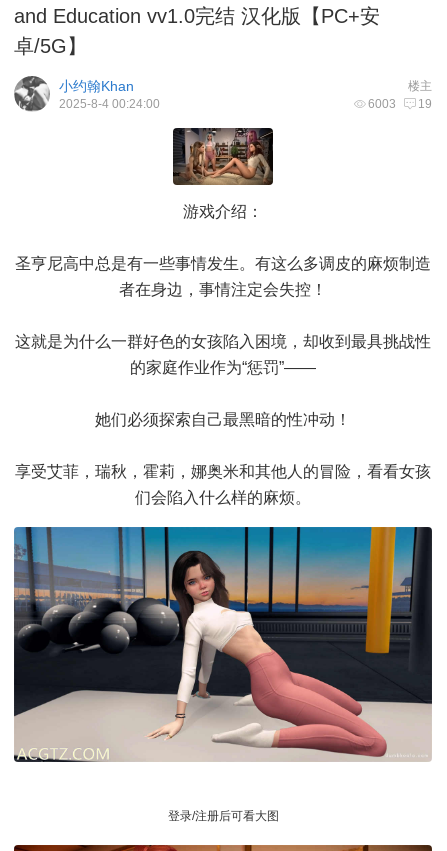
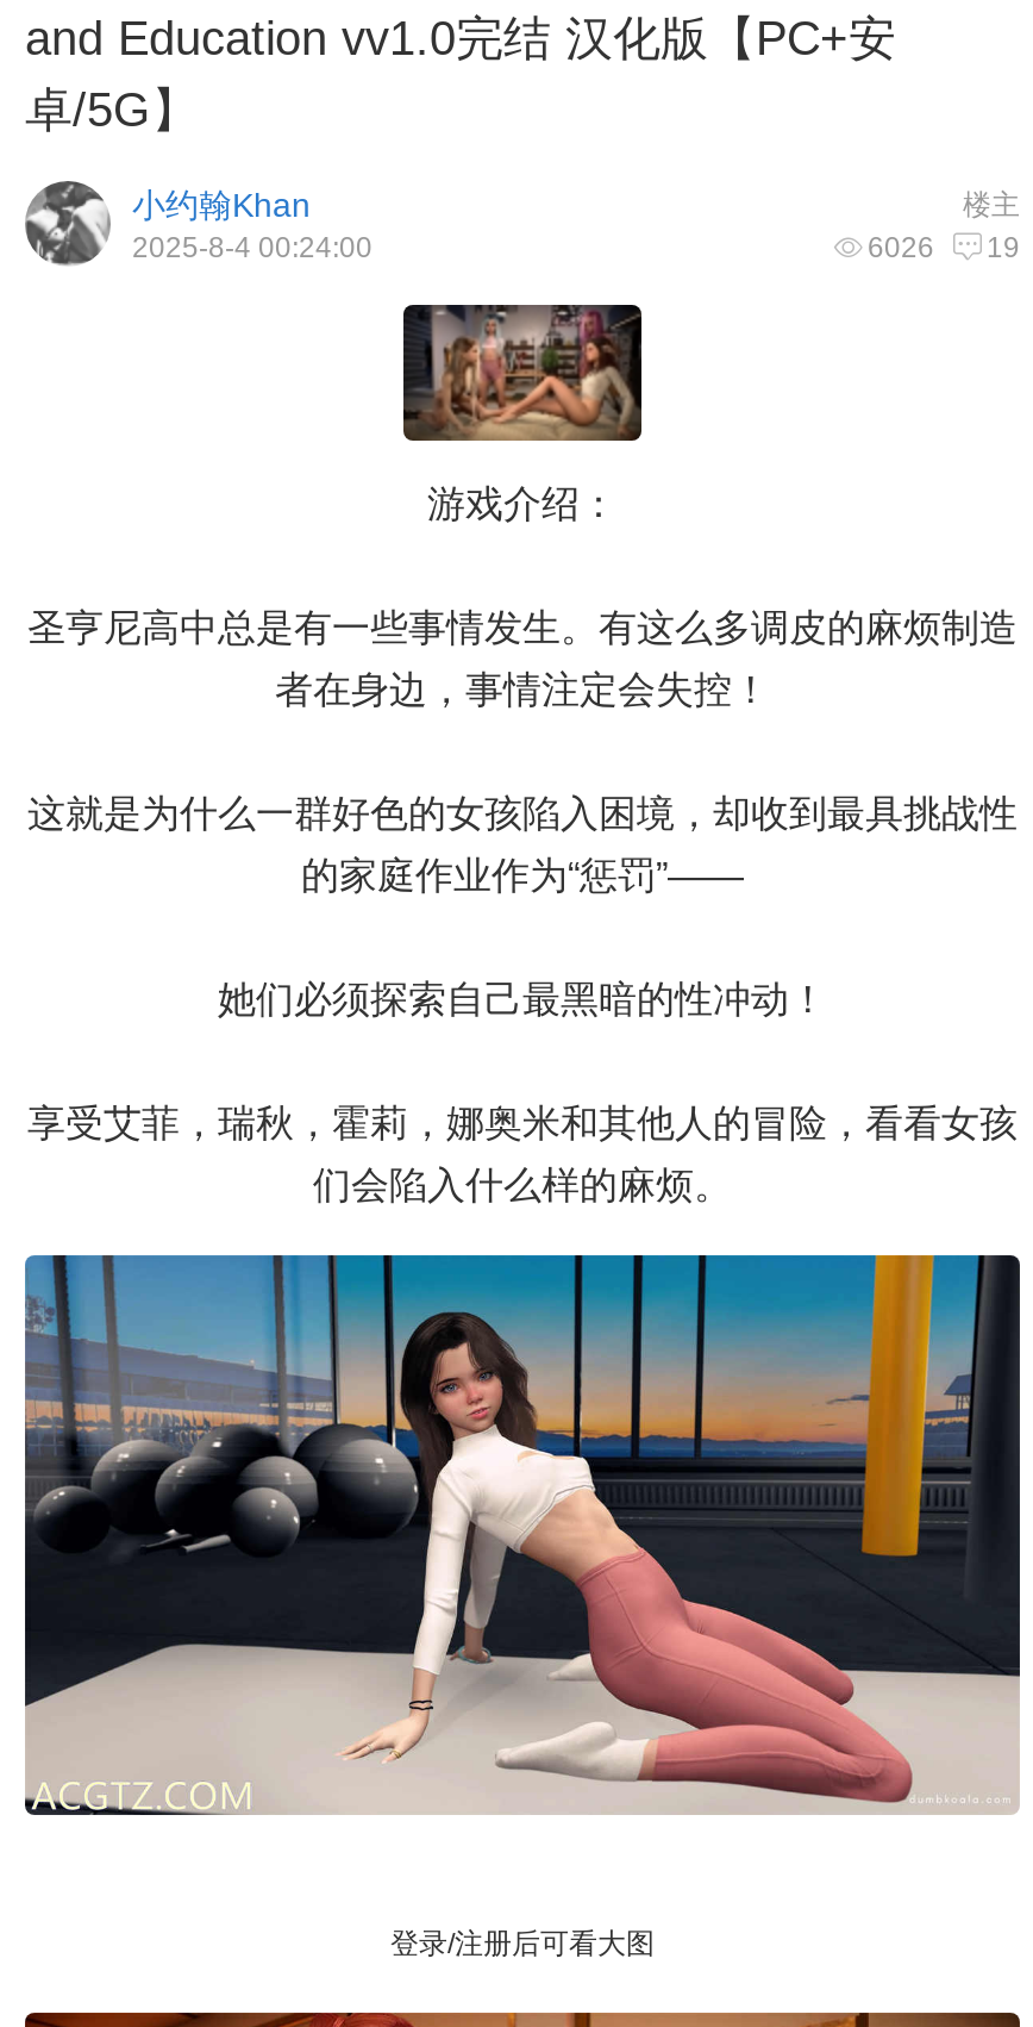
[368,97,432,111] 6003 19 -> [868,231,1020,264] 6026 19

